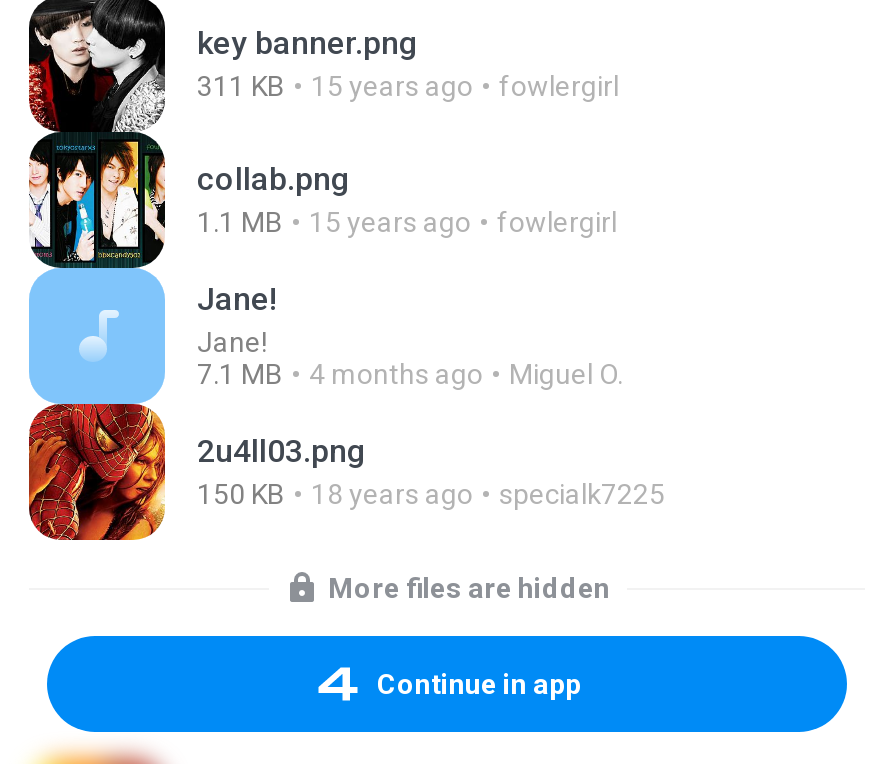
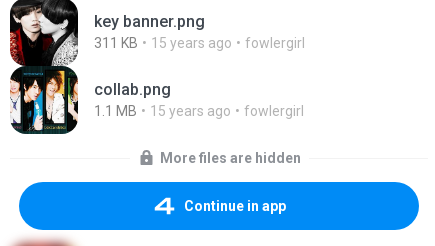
[27,266,665,542] [image] | Jane! | Jane! | 7.1 MB | 4 months ago | Miguel O. | 2u4ll03.png | 150 KB | 18 years ago | specialk7225 -> none

